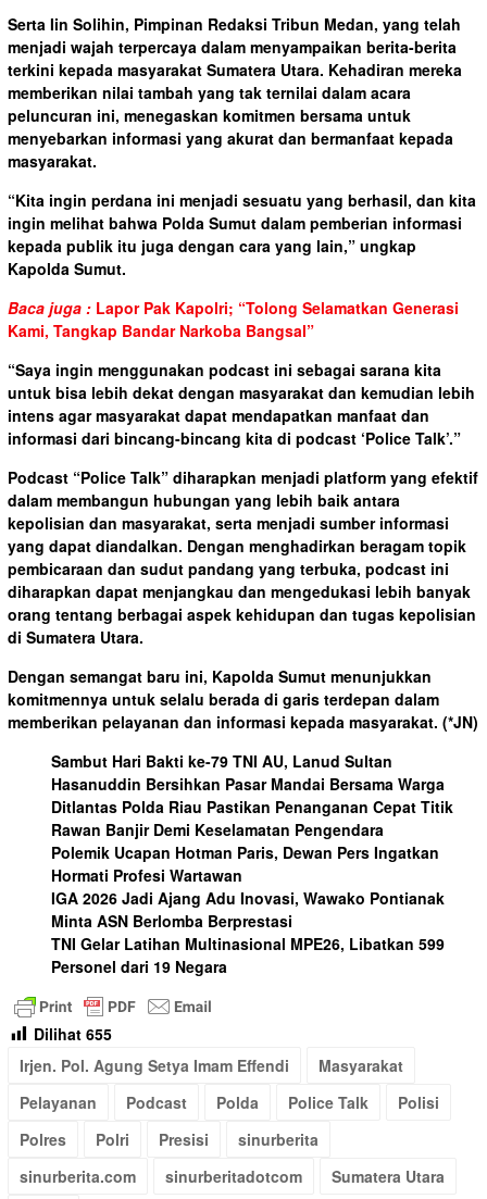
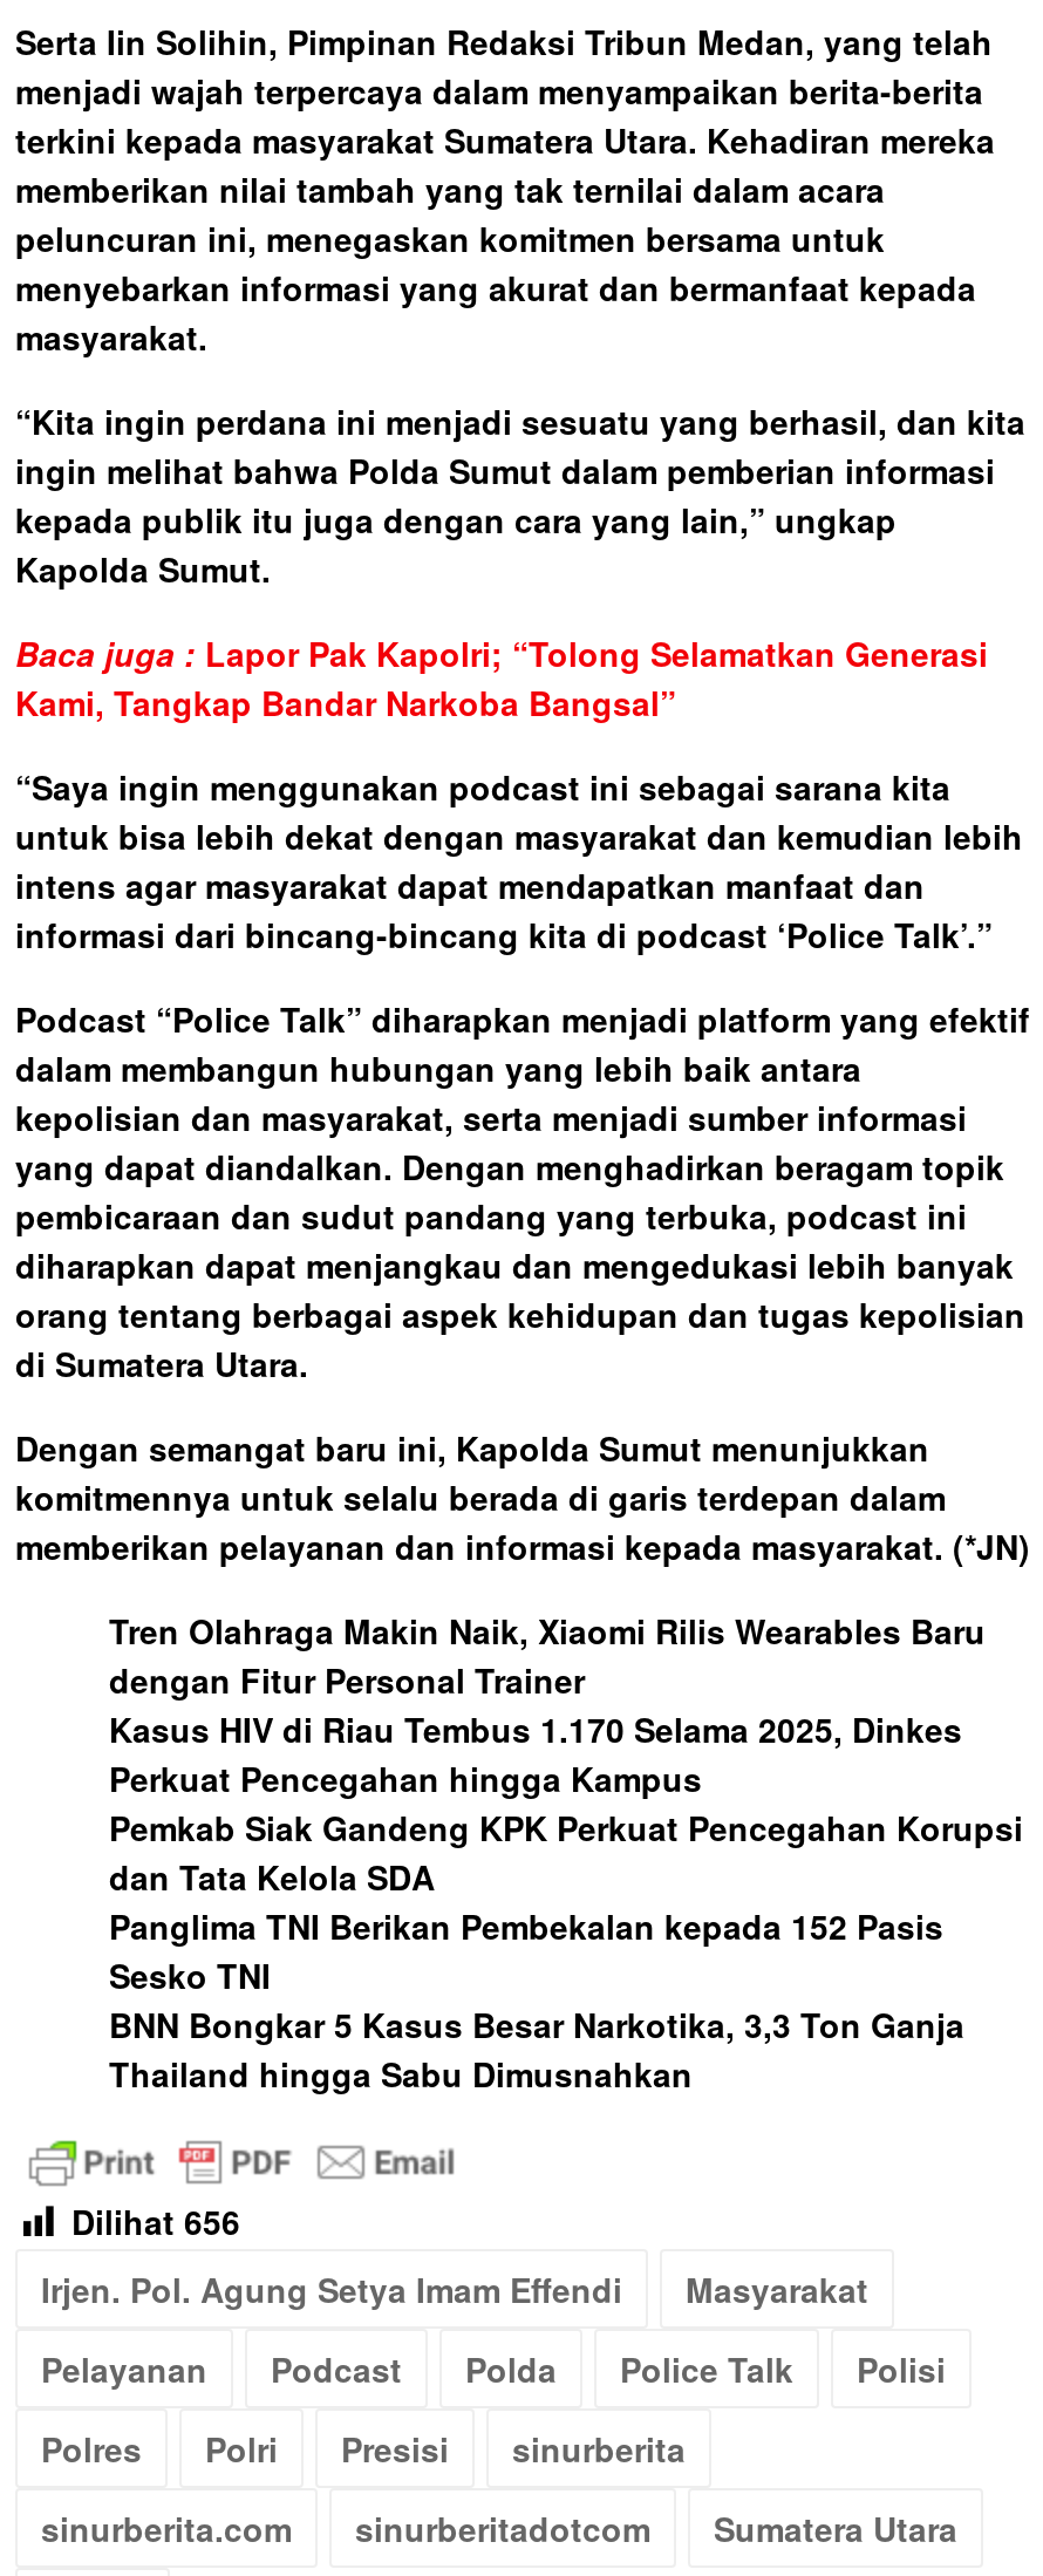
[51,750,453,977] Sambut Hari Bakti ke-79 TNI AU, Lanud Sultan | Hasanuddin Bersihkan Pasar Mandai Bersama Warga | Ditlantas Polda Riau Pastikan Penanganan Cepat Titik | Rawan Banjir Demi Keselamatan Pengendara | Polemik Ucapan Hotman Paris, Dewan Pers Ingatkan | Hormati Profesi Wartawan | IGA 2026 Jadi Ajang Adu Inovasi, Wawako Pontianak | Minta ASN Berlomba Berprestasi | TNI Gelar Latihan Multinasional MPE26, Libatkan 599 | Personel dari 19 Negara -> [109,1608,1023,2098] Tren Olahraga Makin Naik, Xiaomi Rilis Wearables Baru | dengan Fitur Personal Trainer | Kasus HIV di Riau Tembus 1.170 Selama 2025, Dinkes | Perkuat Pencegahan hingga Kampus | Pemkab Siak Gandeng KPK Perkuat Pencegahan Korupsi | dan Tata Kelola SDA | Panglima TNI Berikan Pembekalan kepada 152 Pasis | Sesko TNI | BNN Bongkar 5 Kasus Besar Narkotika, 3,3 Ton Ganja | Thailand hingga Sabu Dimusnahkan
[34,1023,112,1045] Dilihat 655 -> [71,2198,240,2245] Dilihat 656

